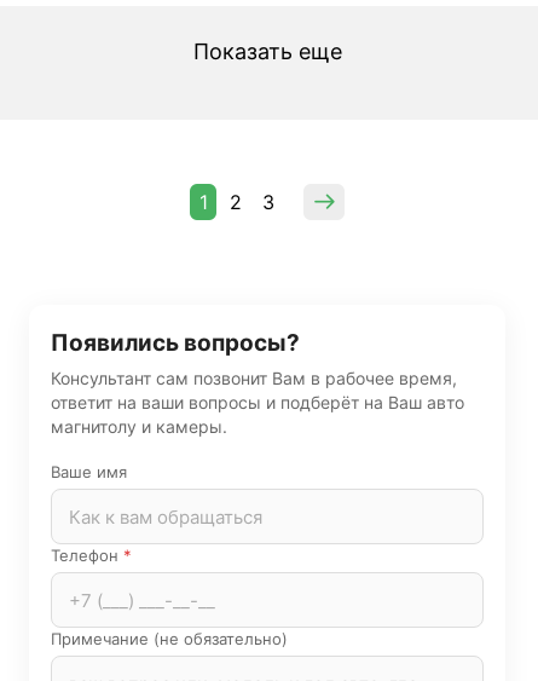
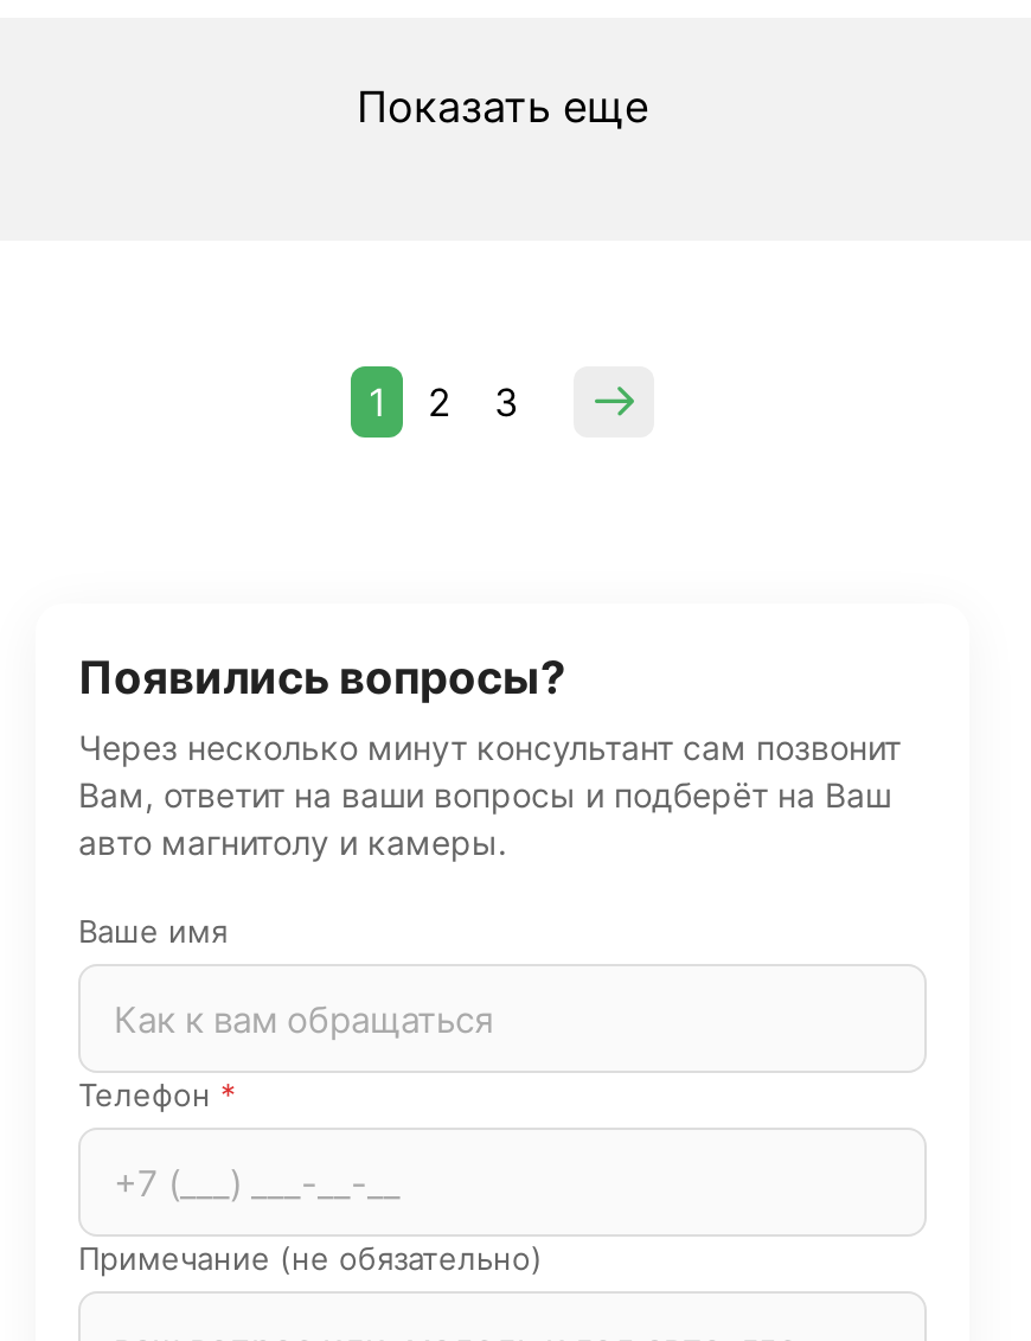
[51,368,464,437] Консультант сам позвонит Вам в рабочее время, | ответит на ваши вопросы и подберёт на Ваш авто | магнитолу и камеры. -> [78,727,901,862] Через несколько минут консультант сам позвонит | Вам, ответит на ваши вопросы и подберёт на Ваш | авто магнитолу и камеры.

